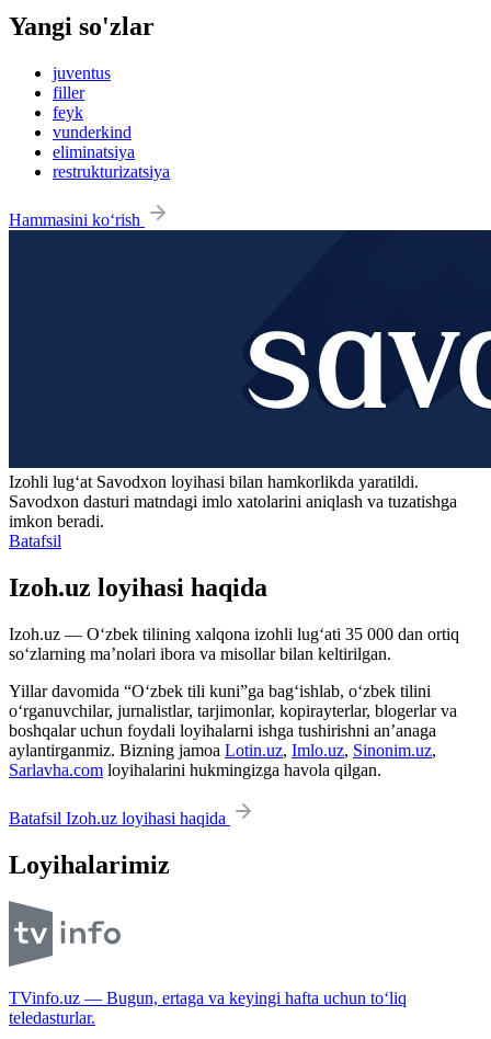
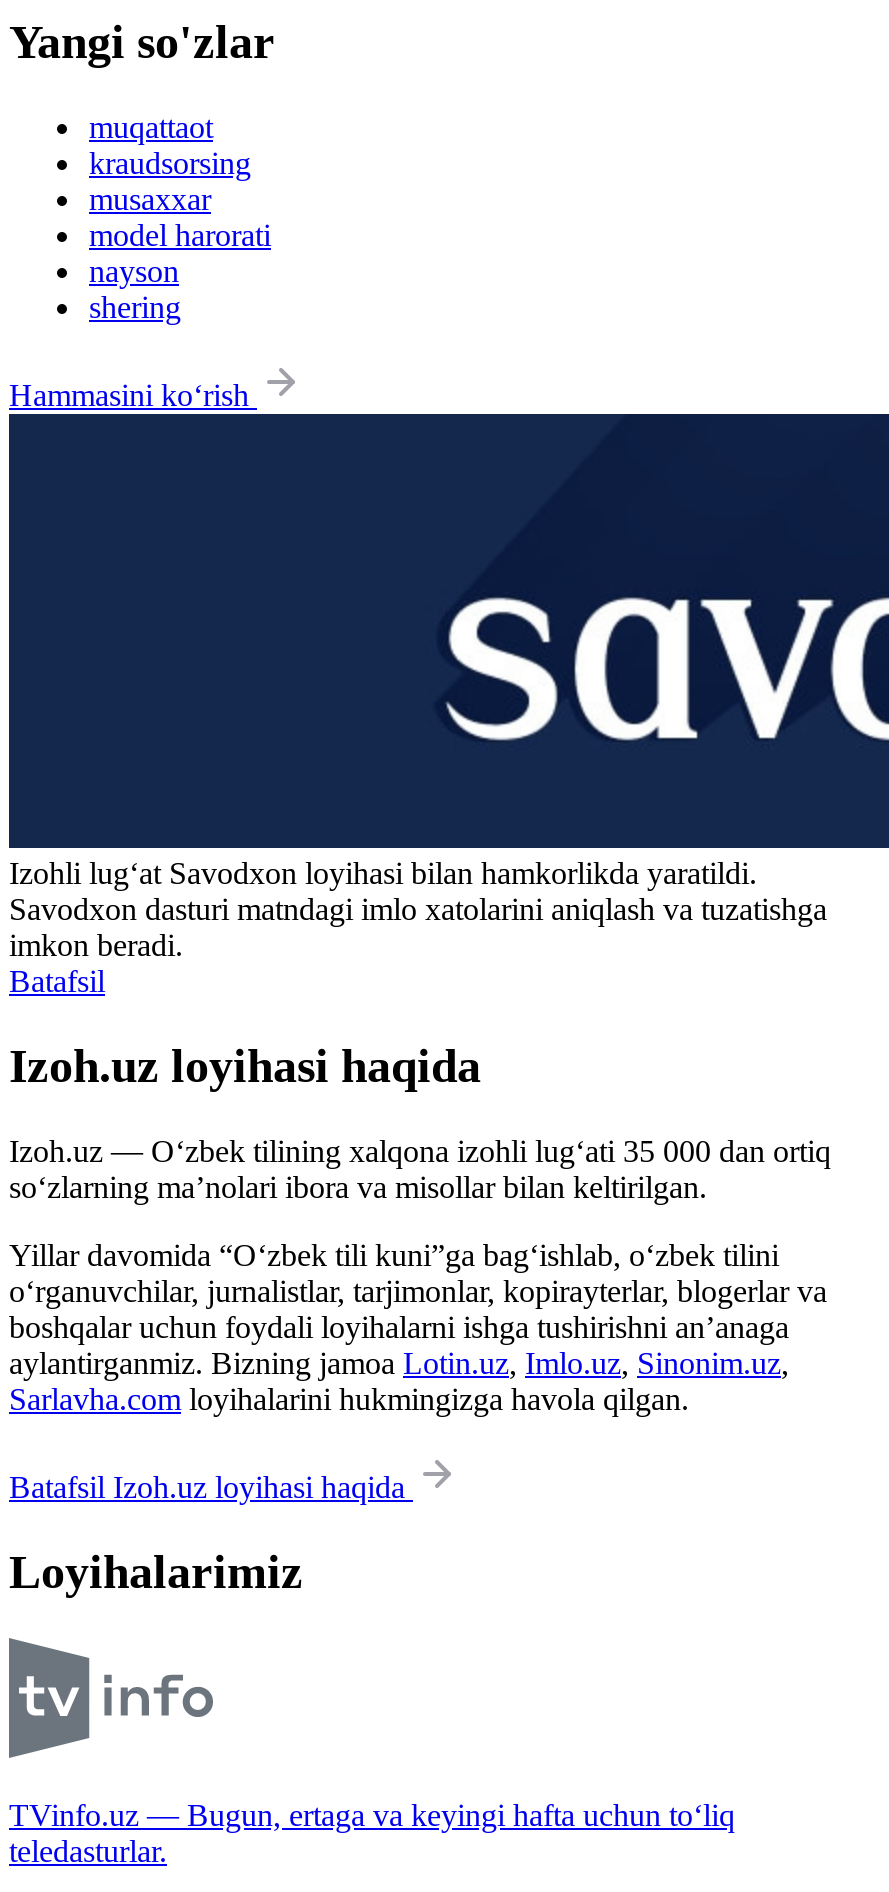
[53,63,170,181] juventus | filler | feyk | vunderkind | eliminatsiya | restrukturizatsiya -> [89,110,271,324] muqattaot | kraudsorsing | musaxxar | model harorati | nayson | shering

